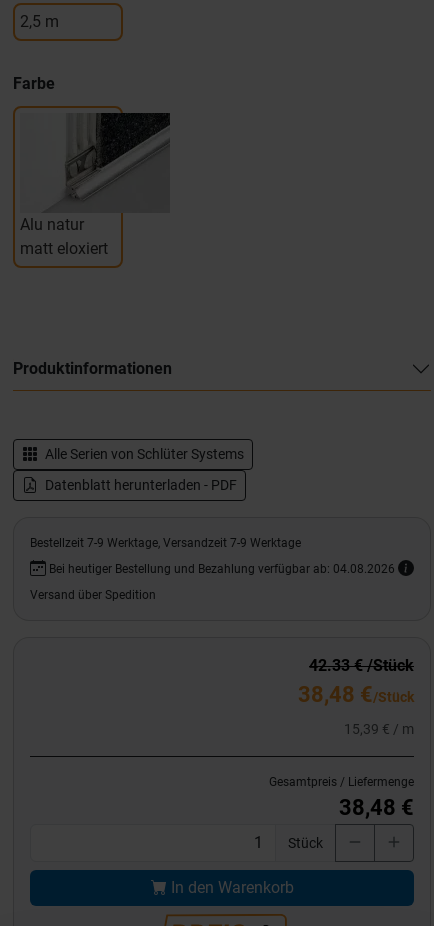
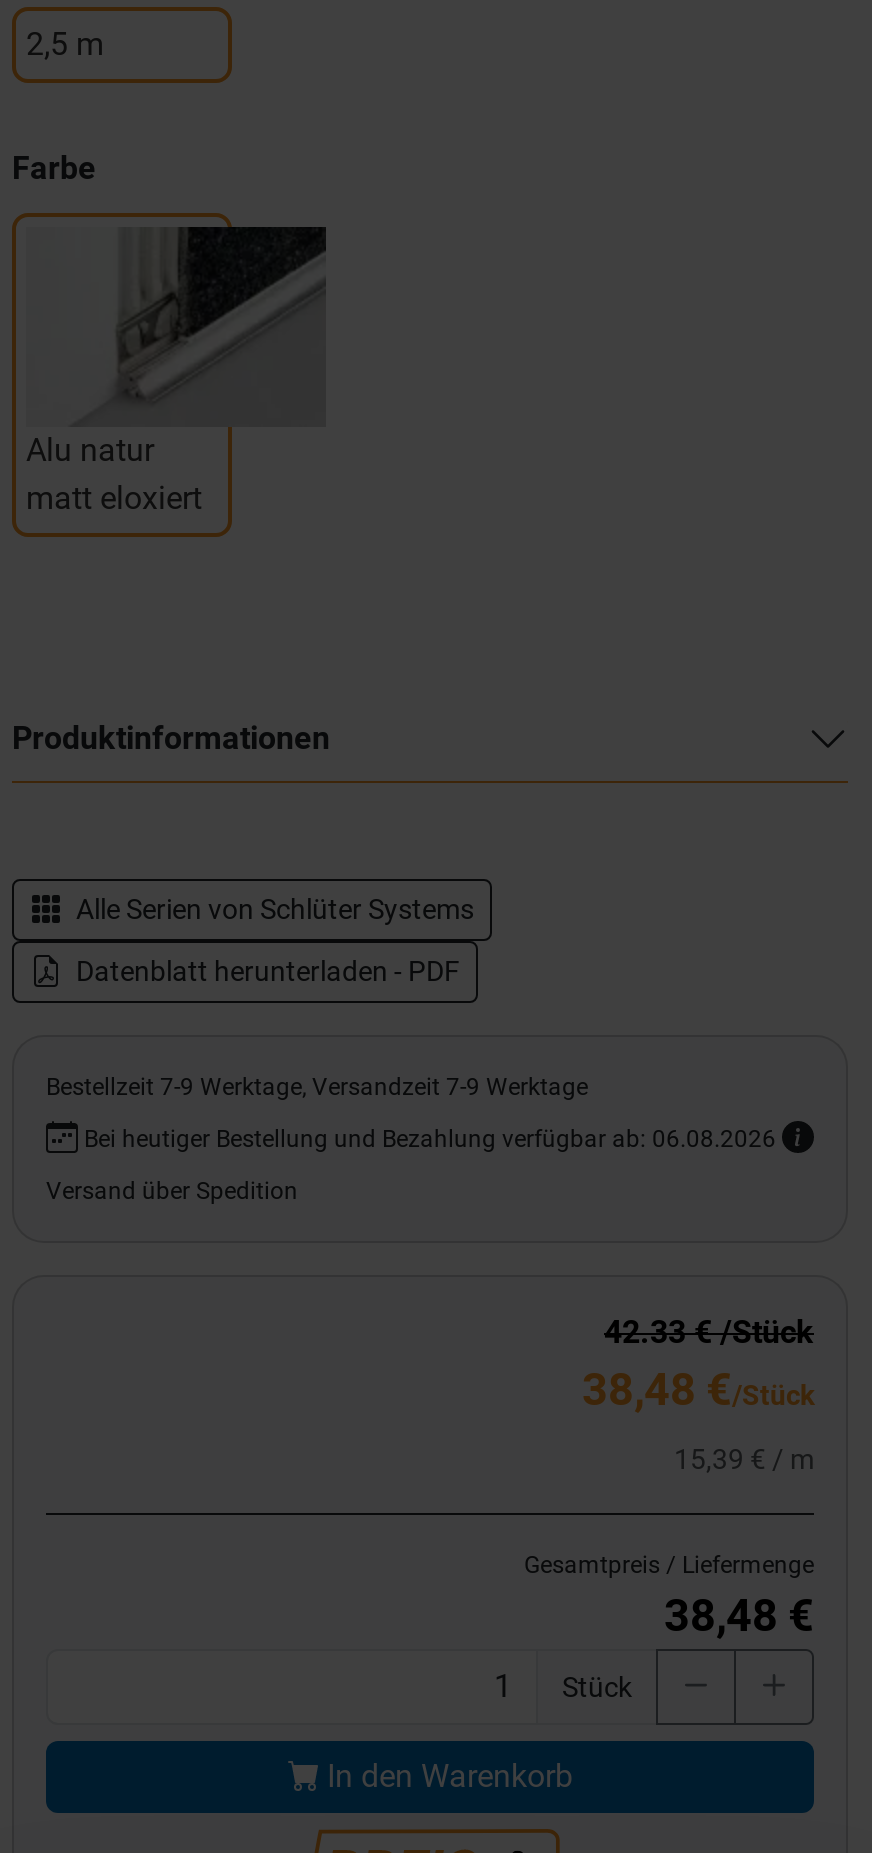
[46,562,398,576] Bei heutiger Bestellung und Bezahlung verfügbar ab: 04.08.2026 -> [78,1125,782,1153] Bei heutiger Bestellung und Bezahlung verfügbar ab: 06.08.2026

